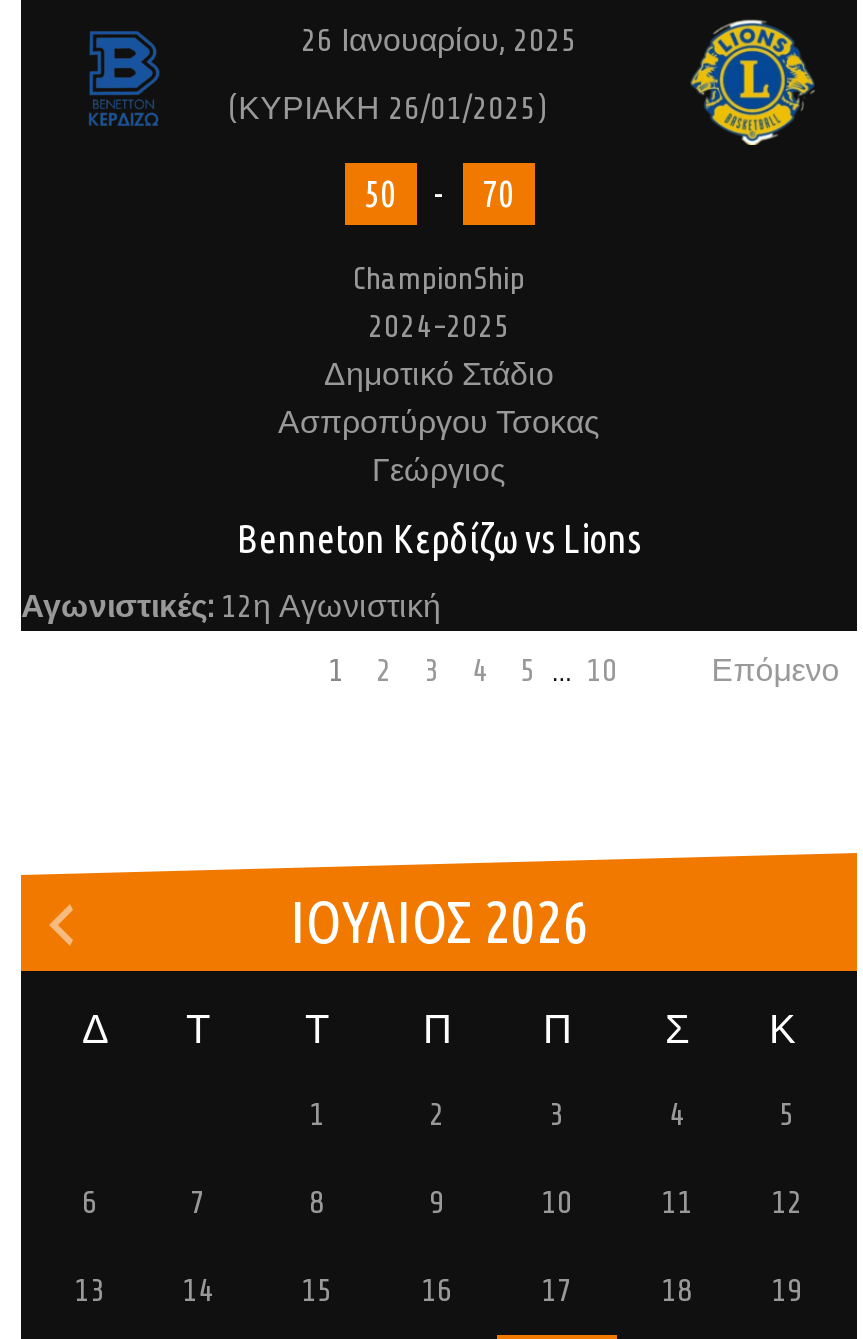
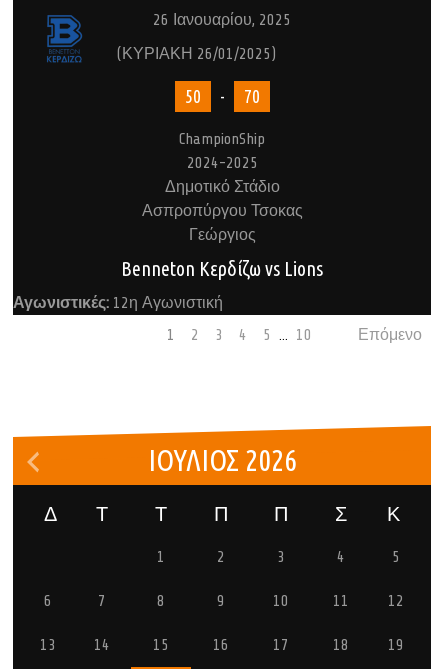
[689,17,815,147] [image] -> none

